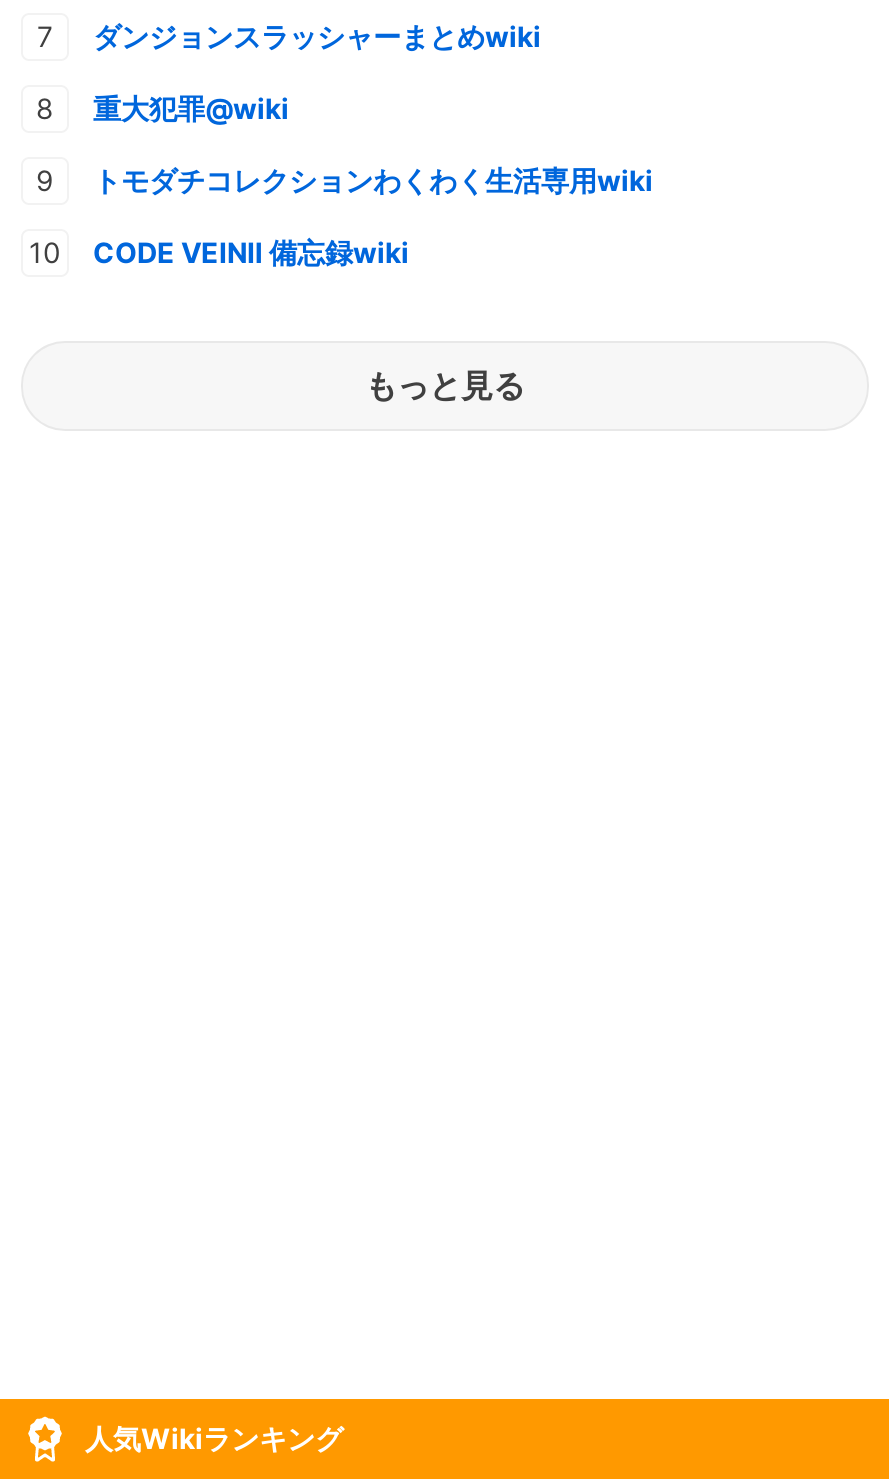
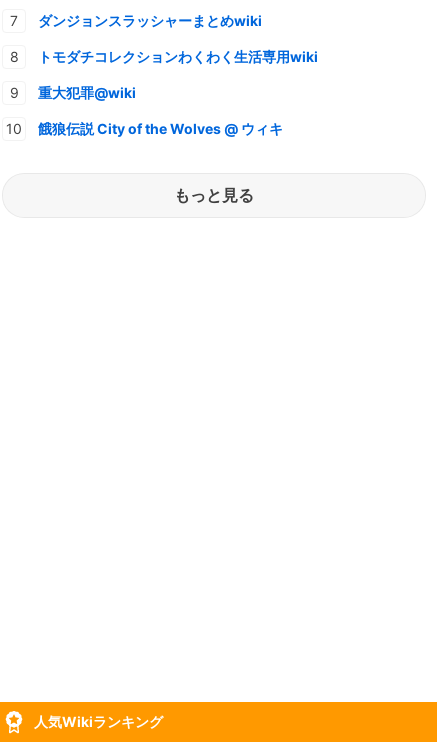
moved [93,90,289,124] -> [38,84,136,101]: 重大犯罪@wiki
moved [93,162,653,196] -> [38,48,318,65]: トモダチコレクションわくわく生活専用wiki
[93,234,409,268] CODE VEINⅡ 備忘録wiki -> [38,120,283,137] 餓狼伝説 City of the Wolves @ ウィキ

